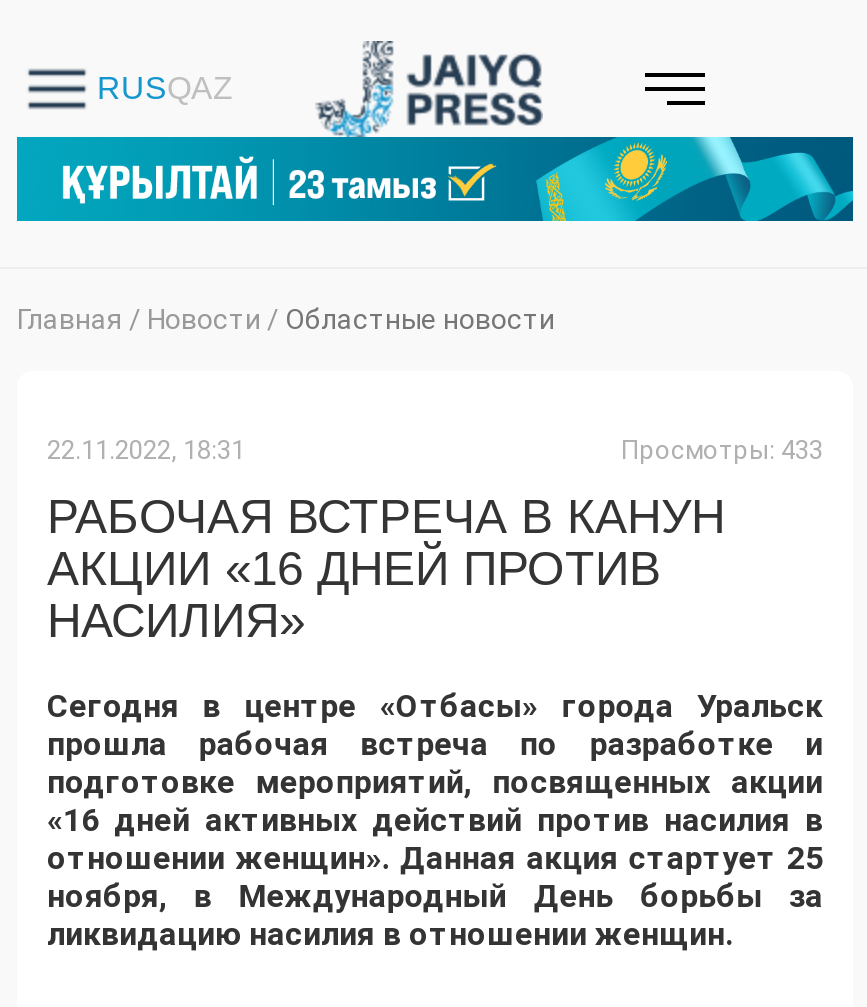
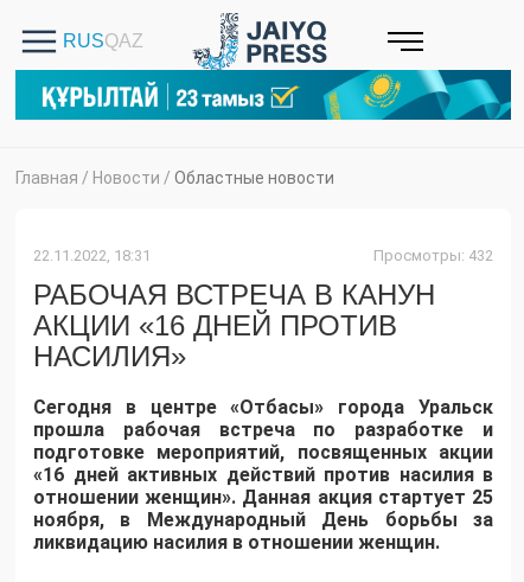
[621,435,823,465] Просмотры: 433 -> [373,247,493,264] Просмотры: 432

